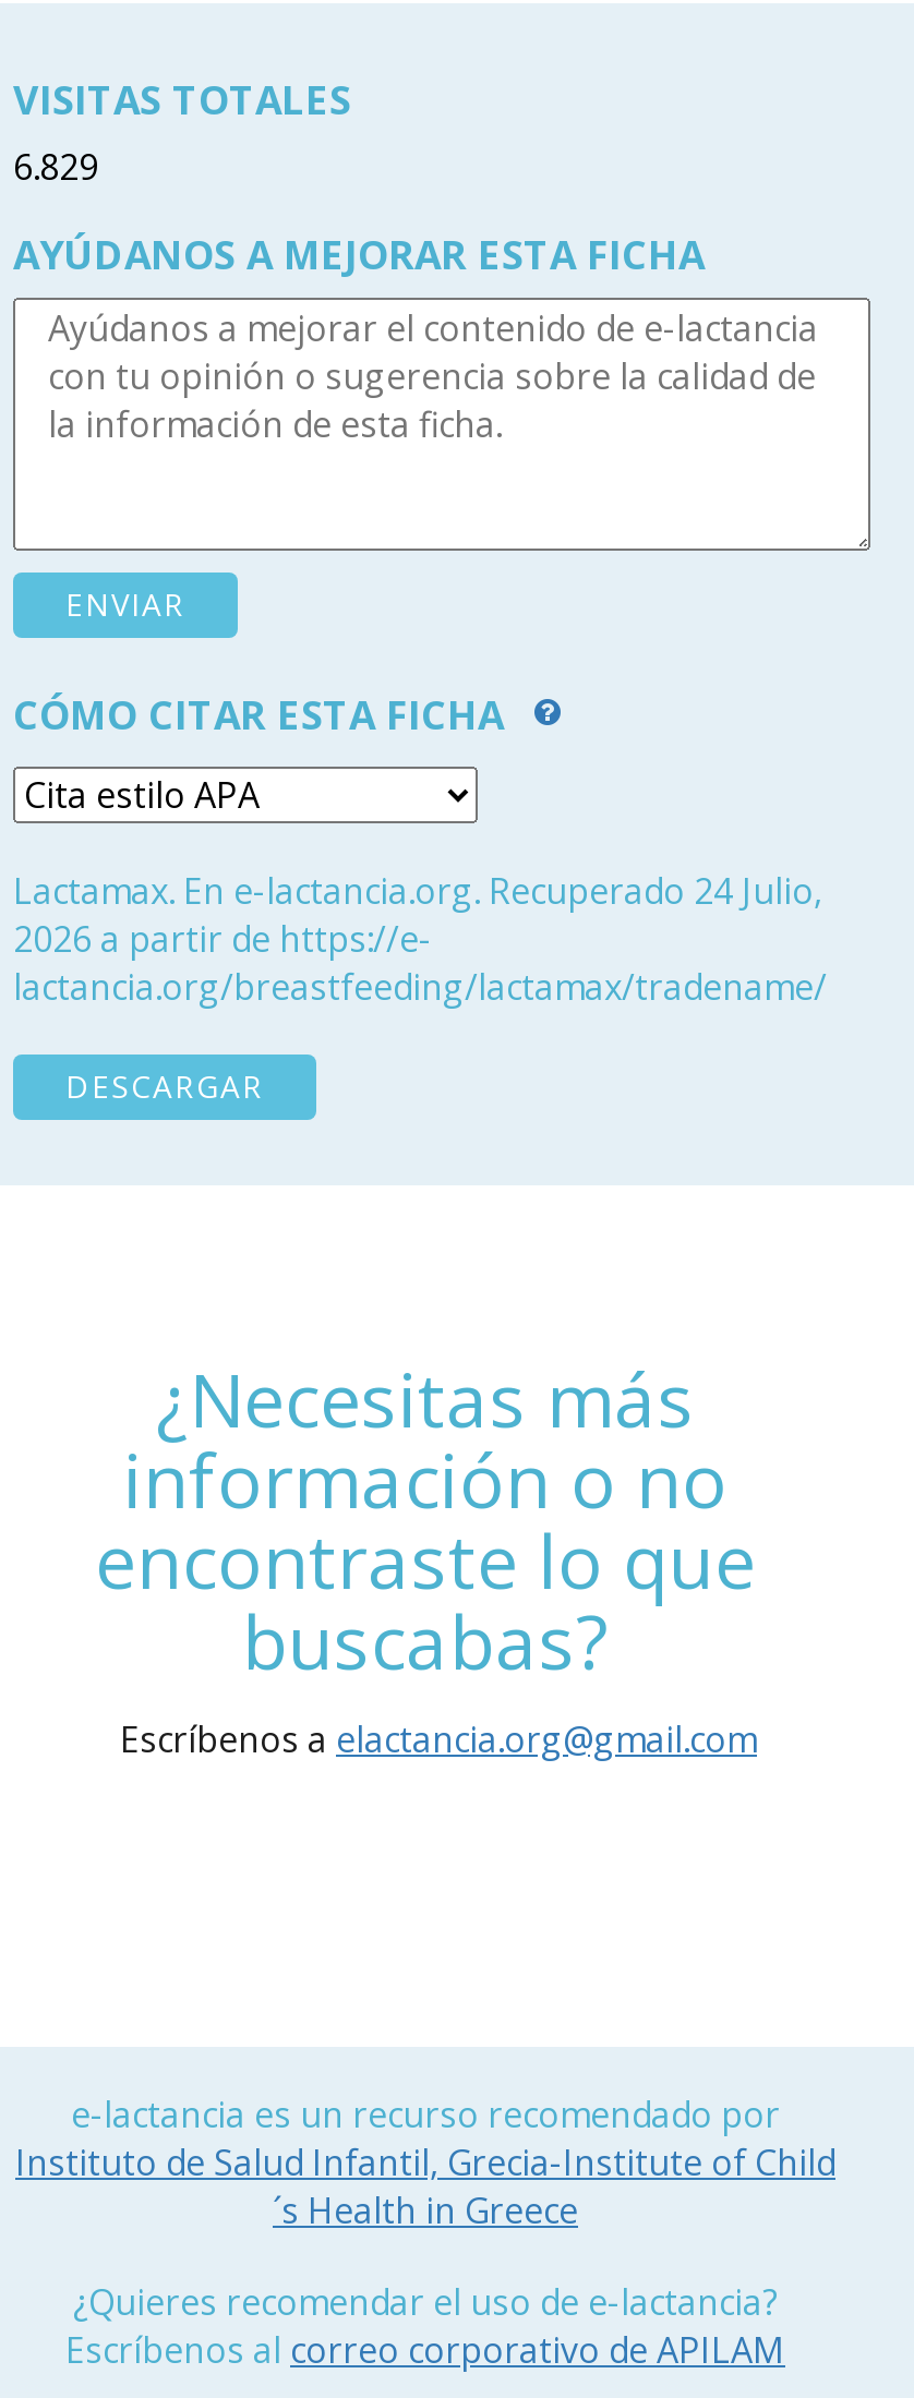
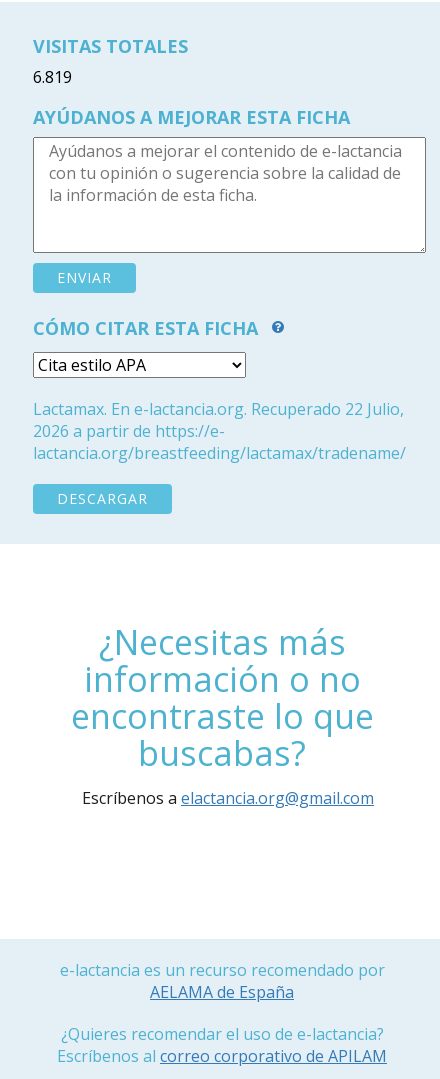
[13,143,98,191] 6.829 -> [33,66,72,88] 6.819
[13,867,822,915] Lactamax. En e-lactancia.org. Recuperado 24 Julio, -> [33,398,404,420] Lactamax. En e-lactancia.org. Recuperado 22 Julio,
[15,2138,835,2234] Instituto de Salud Infantil, Grecia-Institute of Child | ´s Health in Greece -> [150,981,294,1003] AELAMA de España

